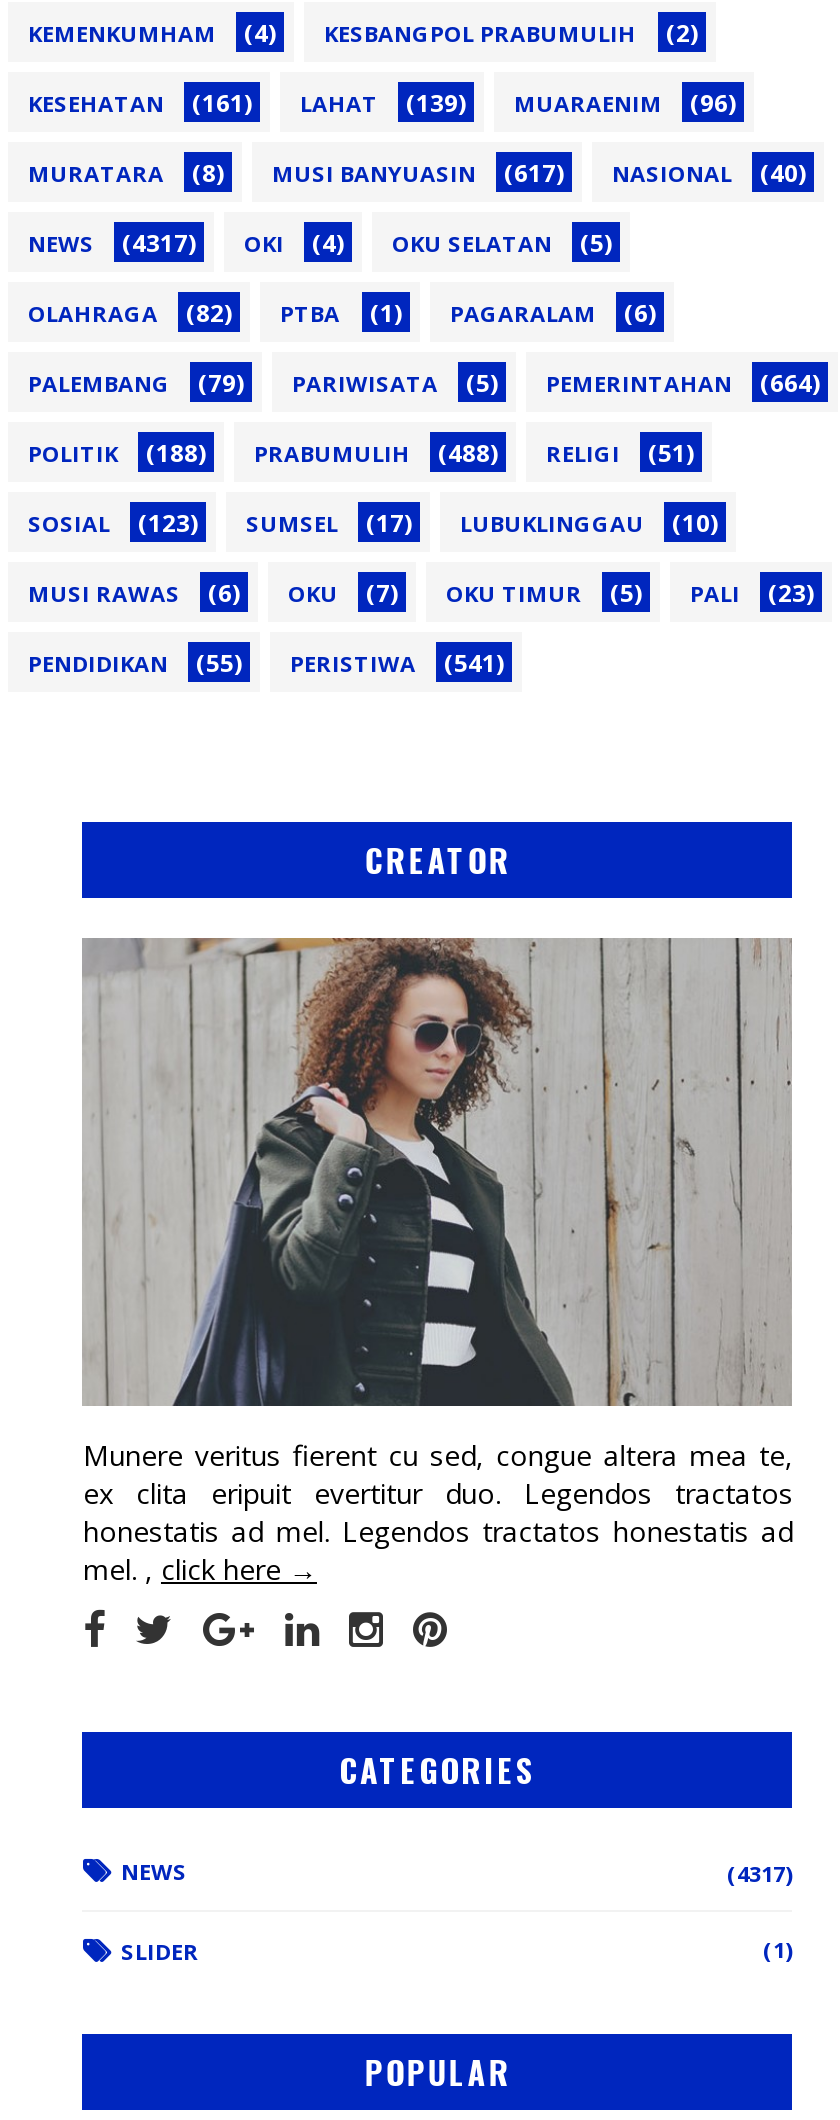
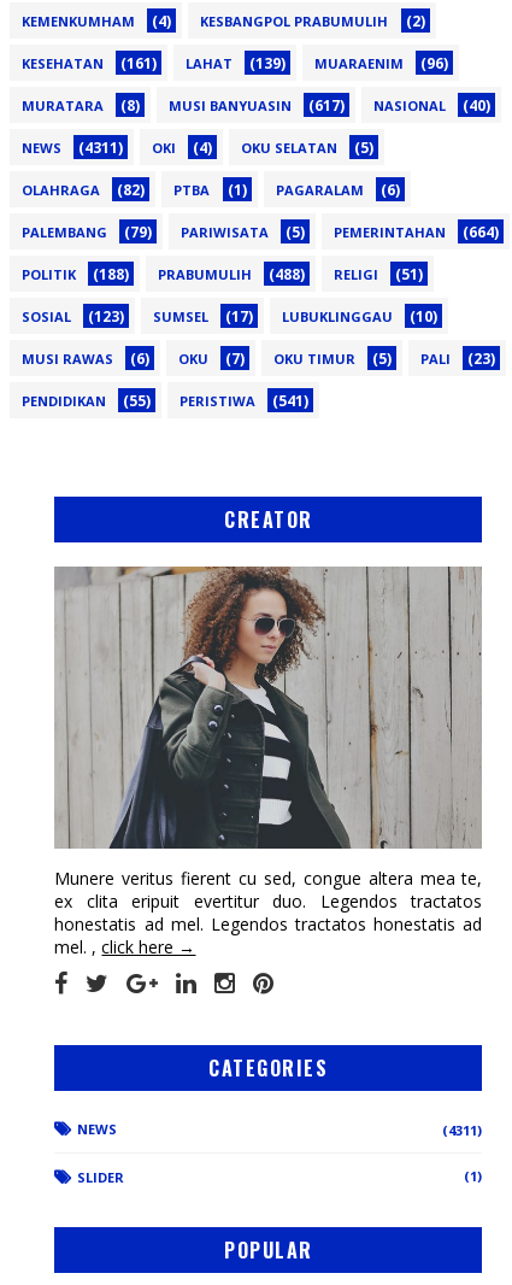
[122,226,196,260] (4317) -> [78,138,123,158] (4311)
[727,1859,793,1889] (4317) -> [443,1121,482,1140] (4311)

